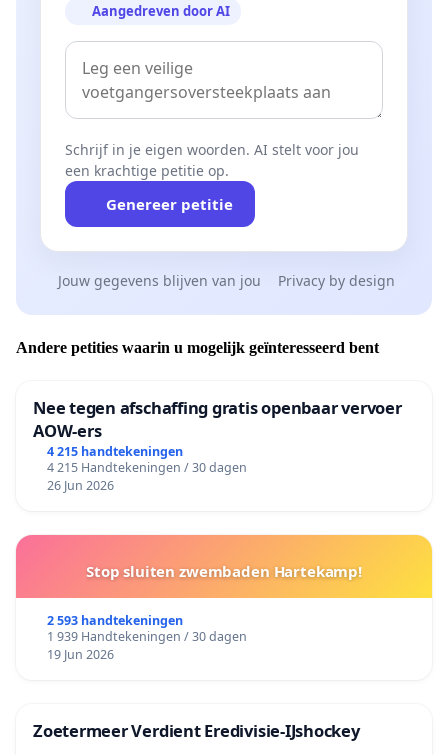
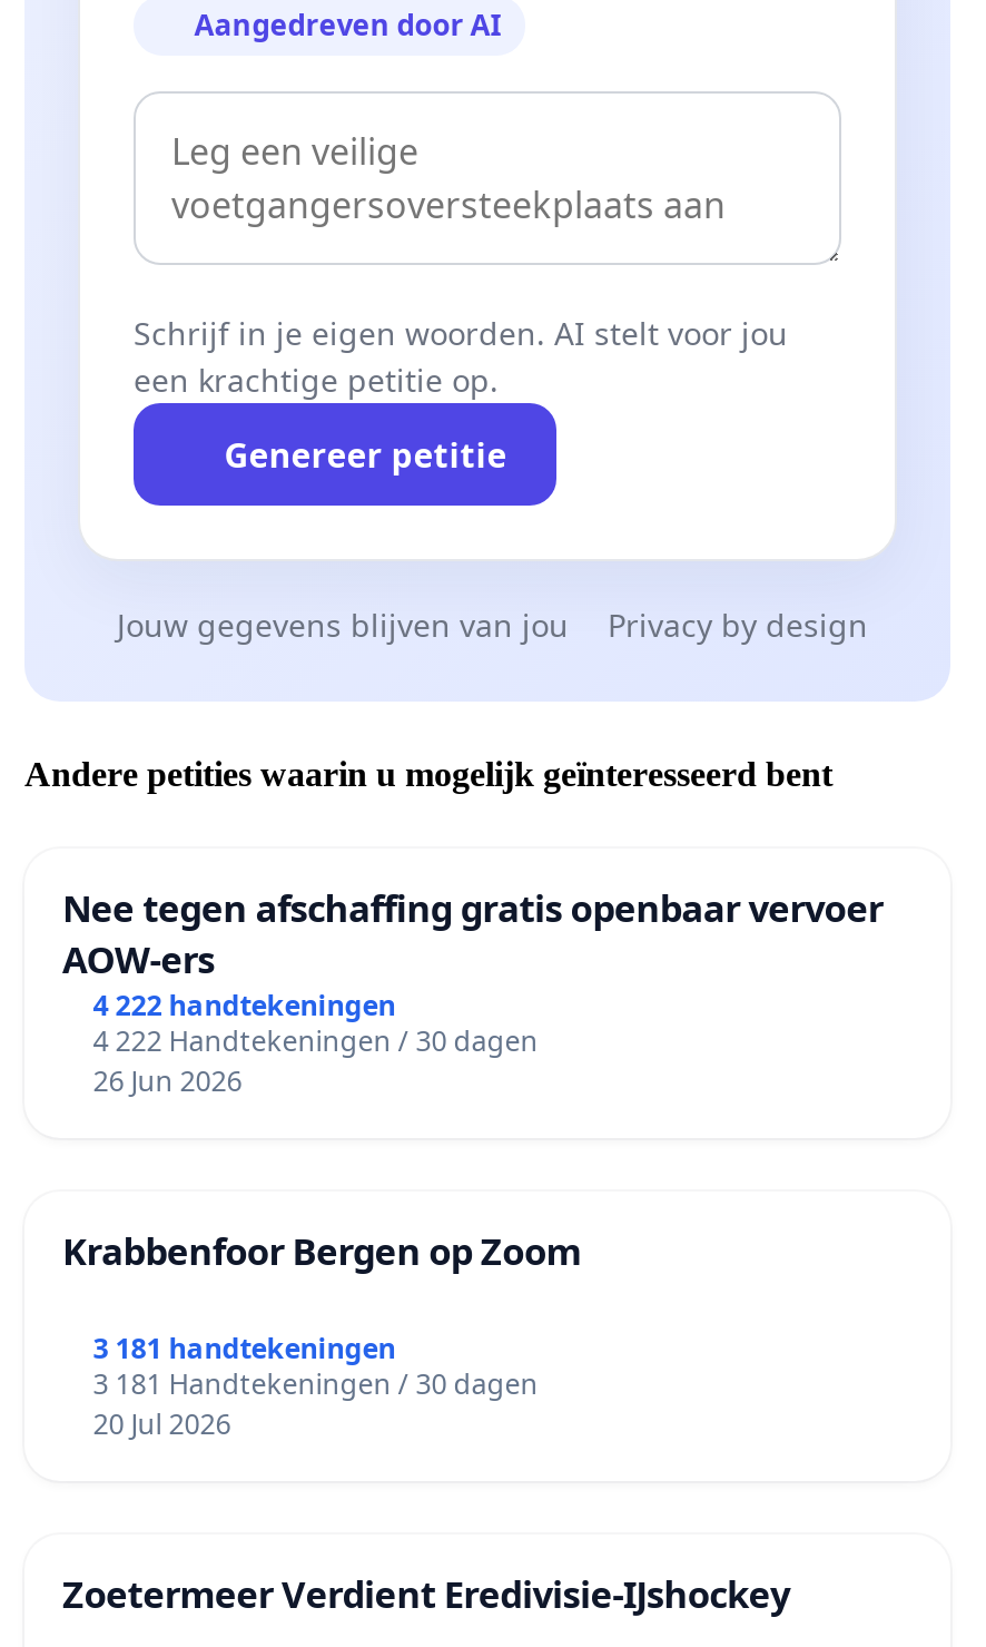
[47,443,183,460] 4 215 handtekeningen -> [93,987,396,1025] 4 222 handtekeningen
[47,459,247,476] 4 215 Handtekeningen / 30 dagen -> [93,1023,538,1061] 4 222 Handtekeningen / 30 dagen
[86,561,362,581] Stop sluiten zwembaden Hartekamp! -> [62,1226,581,1277] Krabbenfoor Bergen op Zoom
[47,612,247,663] 2 593 handtekeningen | 1 939 Handtekeningen / 30 dagen | 19 Jun 2026 -> [93,1330,538,1443] 3 181 handtekeningen | 3 181 Handtekeningen / 30 dagen | 20 Jul 2026

